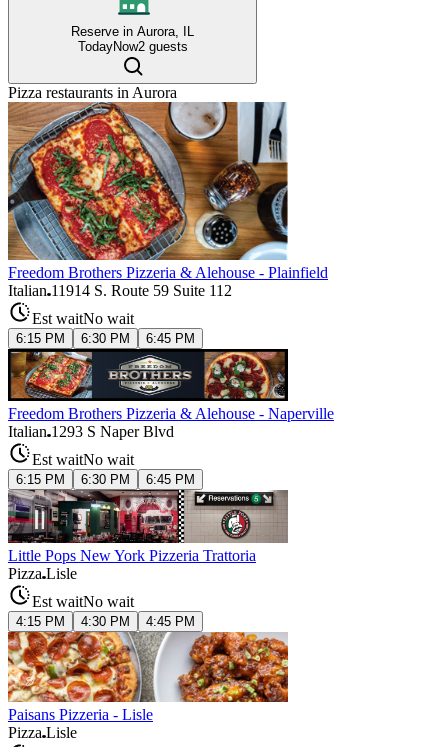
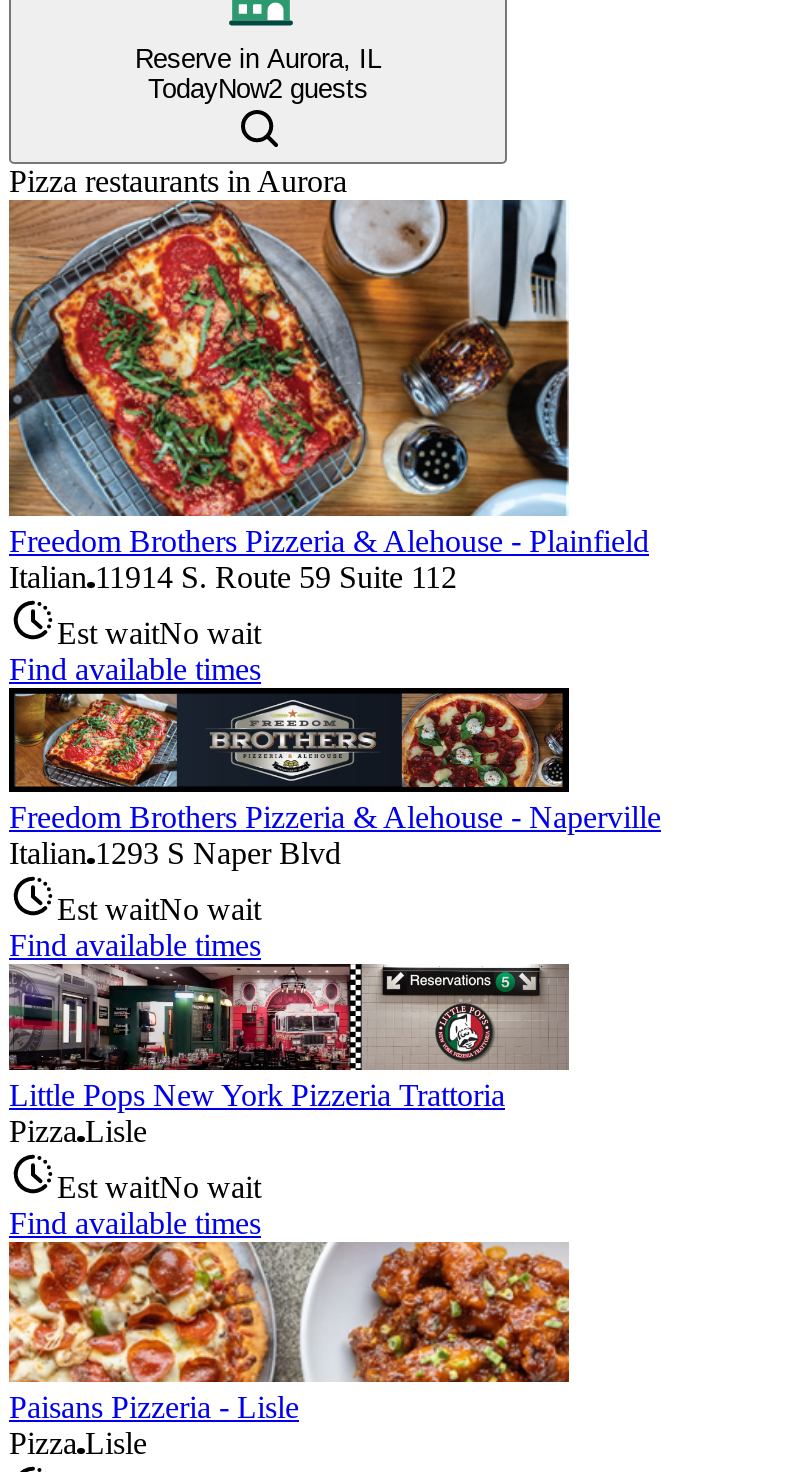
[16,331,195,346] 6:15 PM | 6:30 PM | 6:45 PM -> [9,652,261,686] Find available times
[16,472,195,487] 6:15 PM | 6:30 PM | 6:45 PM -> [9,929,261,963] Find available times
[16,614,195,629] 4:15 PM | 4:30 PM | 4:45 PM -> [9,1206,261,1240] Find available times

